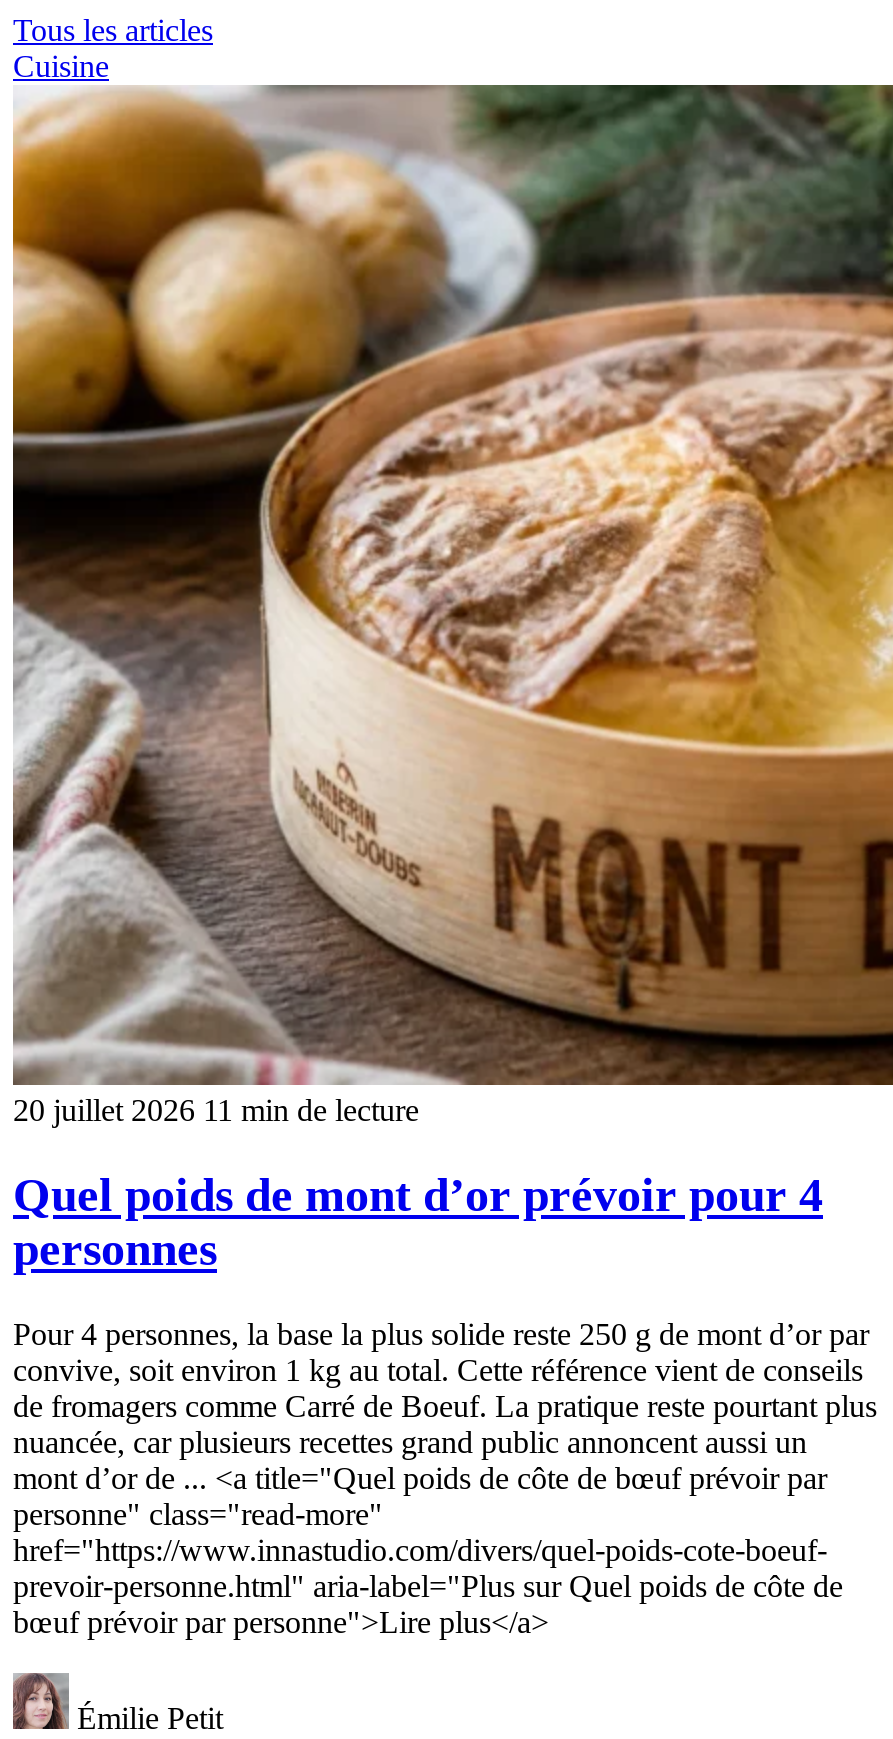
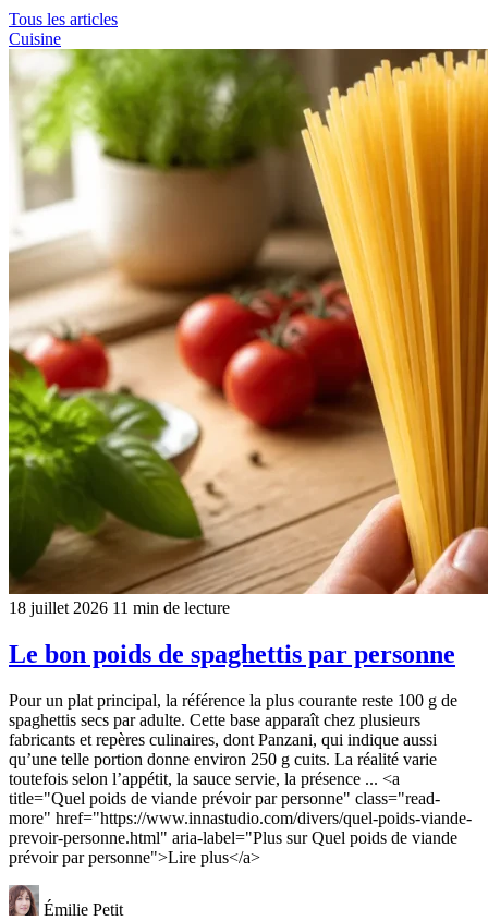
[11,85,887,1127] [image] | 20 juillet 2026 11 min de lecture -> [8,48,485,617] [image] | 18 juillet 2026 11 min de lecture
[13,1169,823,1275] Quel poids de mont d’or prévoir pour 4 | personnes -> [9,640,455,668] Le bon poids de spaghettis par personne
[13,1316,877,1638] Pour 4 personnes, la base la plus solide reste 250 g de mont d’or par | convive, soit environ 1 kg au total. Cette référence vient de conseils | de fromagers comme Carré de Boeuf. La pratique reste pourtant plus | nuancée, car plusieurs recettes grand public annoncent aussi un | mont d’or de ... <a title="Quel poids de côte de bœuf prévoir par | personne" class="read-more" | href="https://www.innastudio.com/divers/quel-poids-cote-boeuf- | prevoir-personne.html" aria-label="Plus sur Quel poids de côte de | bœuf prévoir par personne">Lire plus</a> -> [9,691,472,866] Pour un plat principal, la référence la plus courante reste 100 g de | spaghettis secs par adulte. Cette base apparaît chez plusieurs | fabricants et repères culinaires, dont Panzani, qui indique aussi | qu’une telle portion donne environ 250 g cuits. La réalité varie | toutefois selon l’appétit, la sauce servie, la présence ... <a | title="Quel poids de viande prévoir par personne" class="read- | more" href="https://www.innastudio.com/divers/quel-poids-viande- | prevoir-personne.html" aria-label="Plus sur Quel poids de viande | prévoir par personne">Lire plus</a>

